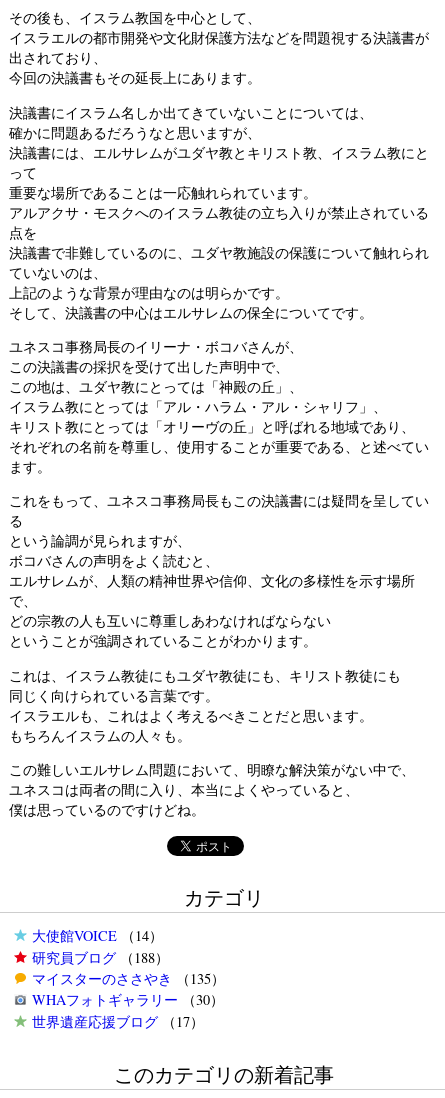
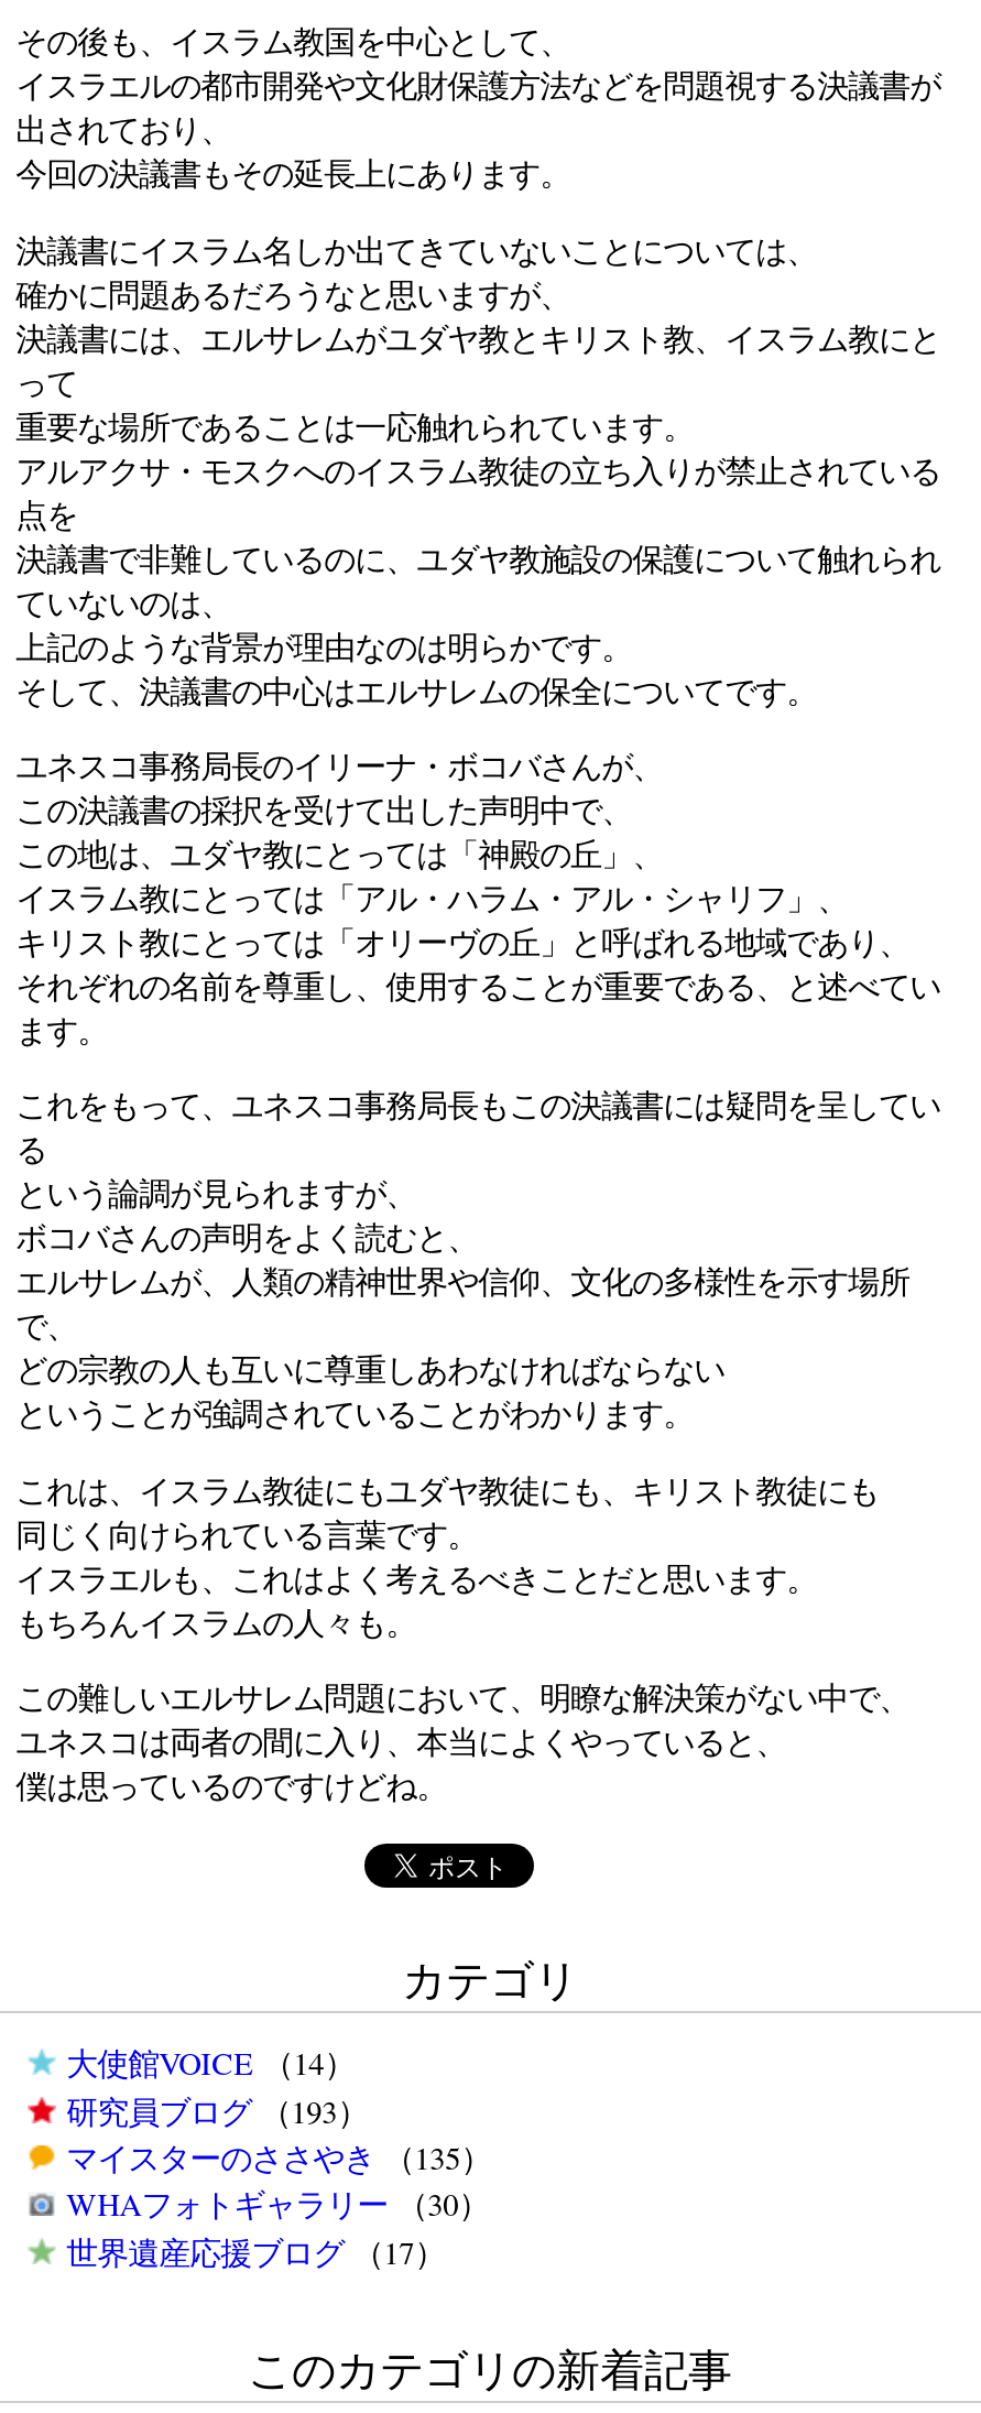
[32,947,169,966] 研究員ブログ（188） -> [66,2089,368,2131] 研究員ブログ（193）

